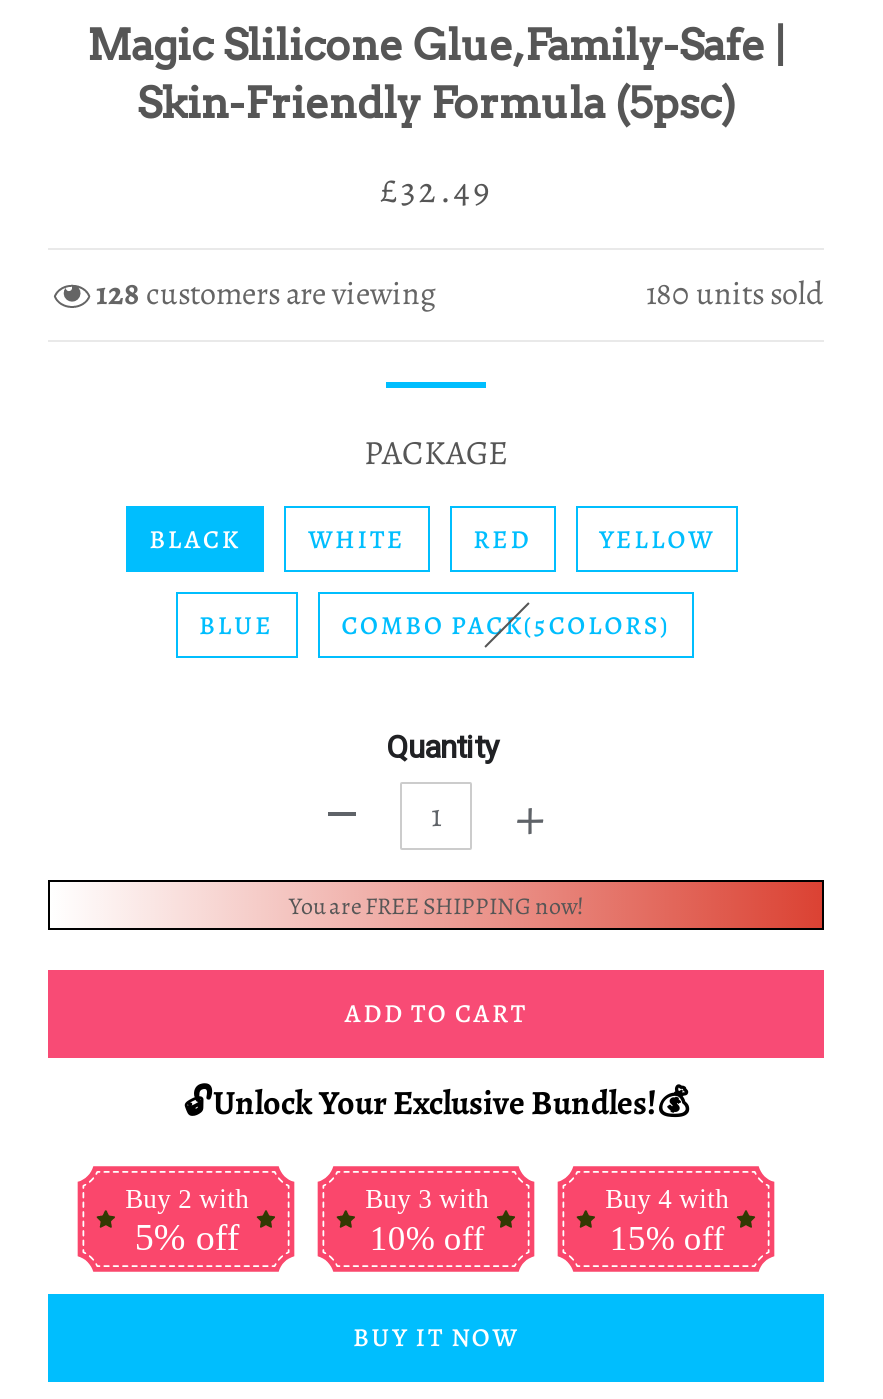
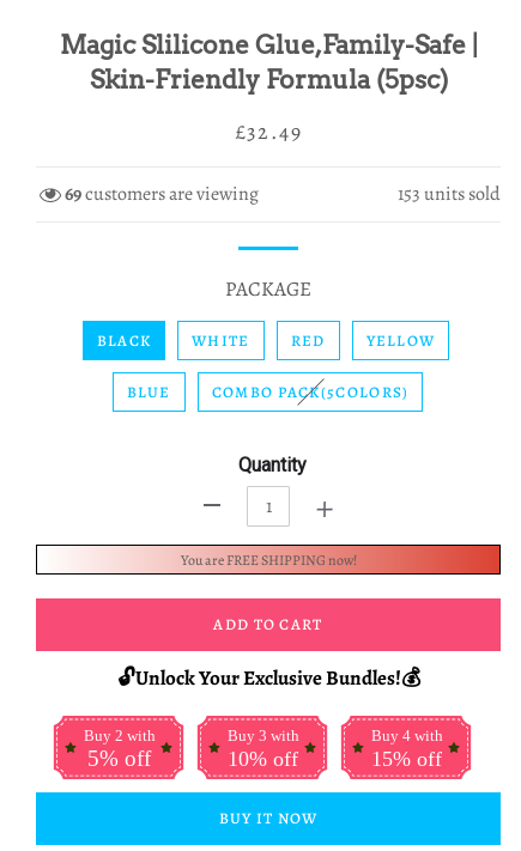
[96,272,436,316] 128 customers are viewing -> [65,181,259,207] 69 customers are viewing
[646,272,824,316] 180 units sold -> [398,181,501,207] 153 units sold

